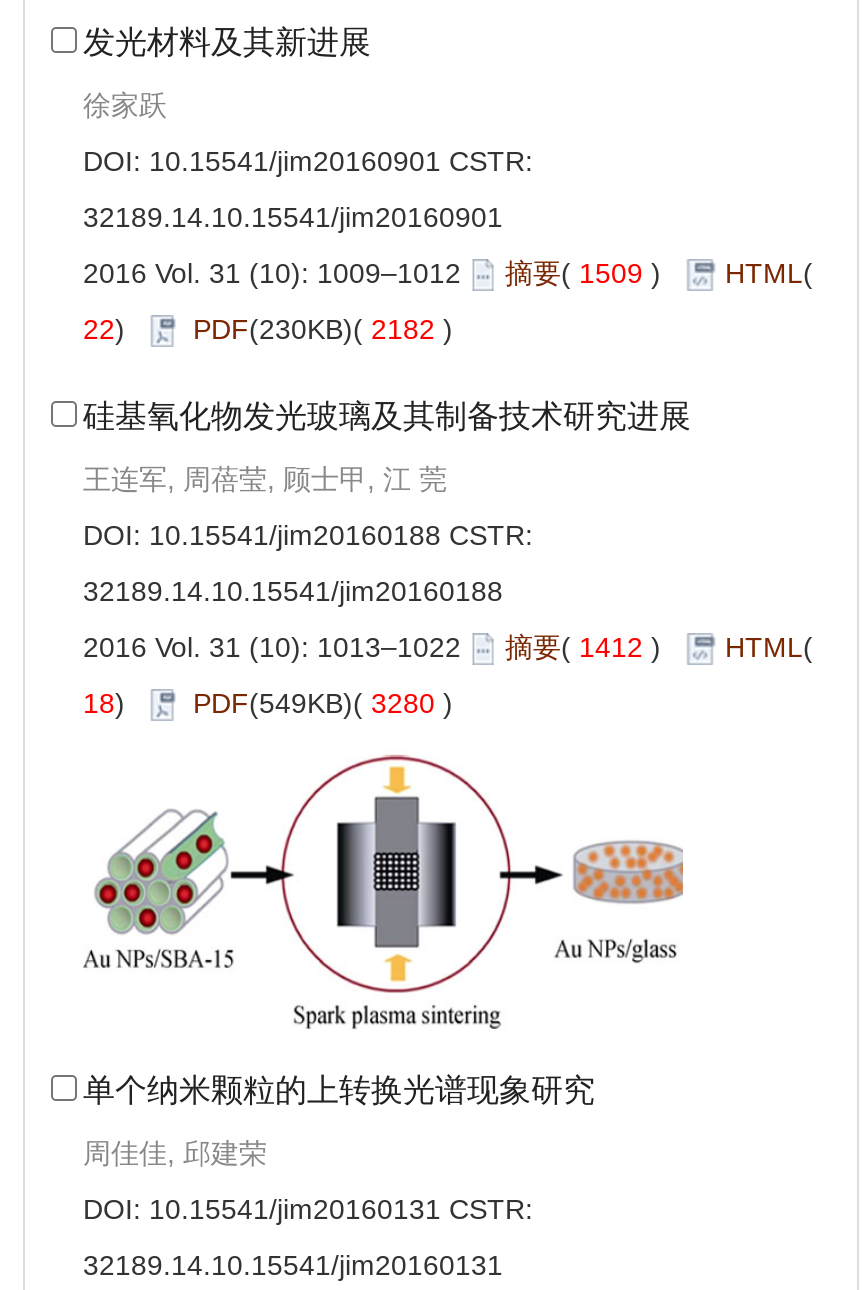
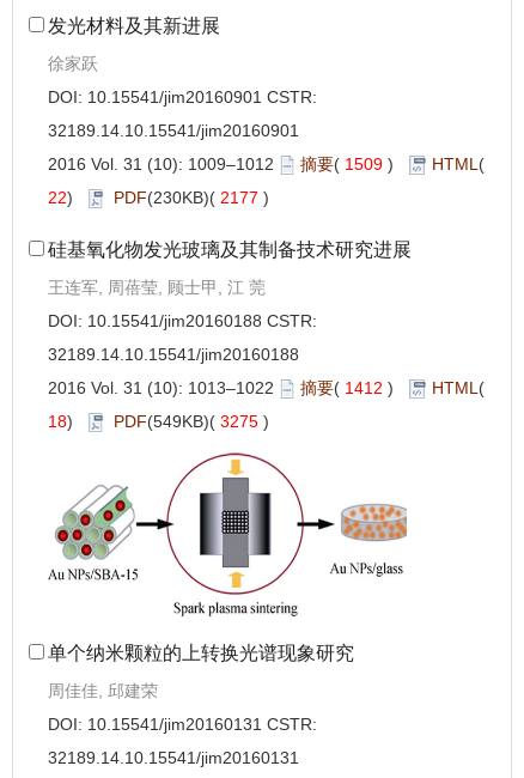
[83,313,453,345] 22) PDF(230KB)(2182) -> [48,188,269,207] 22) PDF(230KB)(2177)
[83,687,453,719] 18) PDF(549KB)(3280) -> [48,412,269,431] 18) PDF(549KB)(3275)

